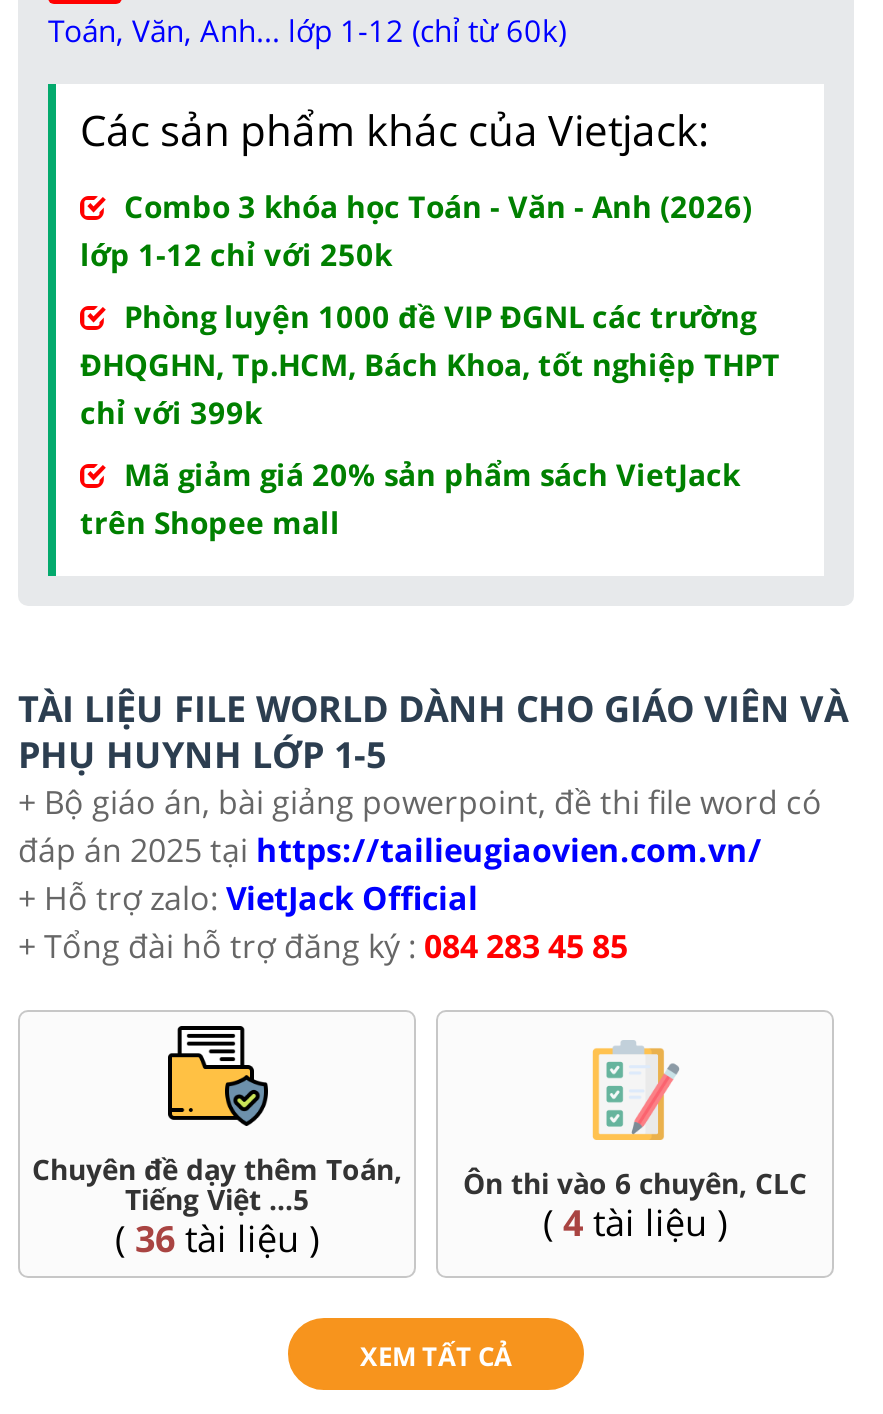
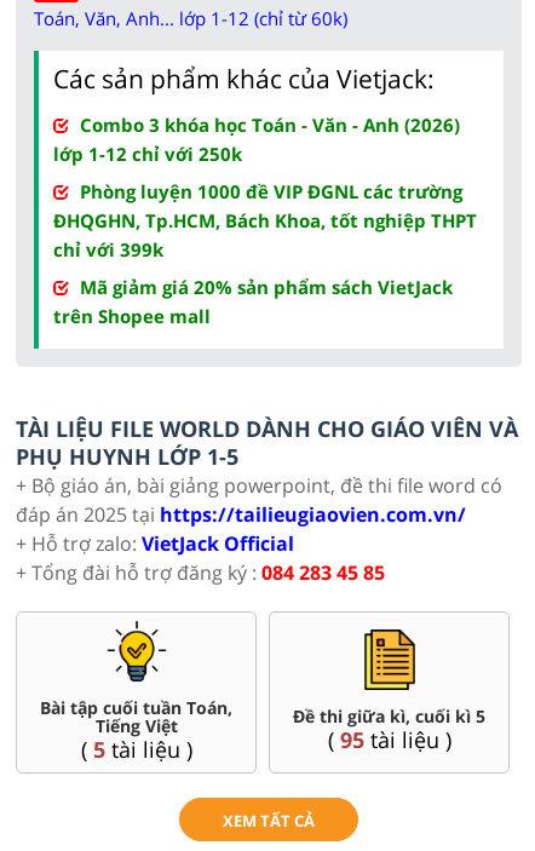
[32,1024,402,1262] [image] | Chuyên đề dạy thêm Toán, | Tiếng Việt ...5 | (36 tài liệu ) -> [40,621,232,764] [image] | Bài tập cuối tuần Toán, | Tiếng Việt | (5 tài liệu )
[463,1040,807,1247] [image] | Ôn thi vào 6 chuyên, CLC | (4 tài liệu ) -> [293,628,485,755] [image] | Đề thi giữa kì, cuối kì 5 | (95 tài liệu )

